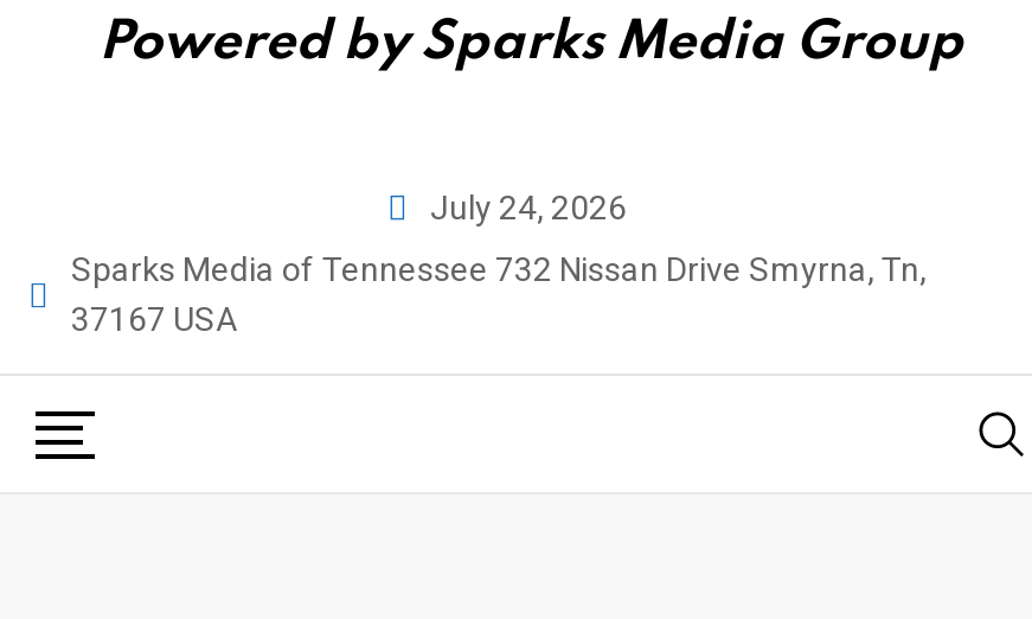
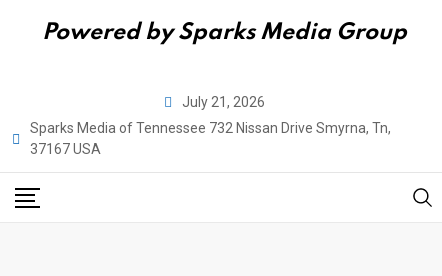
[430,189,627,226] July 24, 2026 -> [181,94,264,110] July 21, 2026

